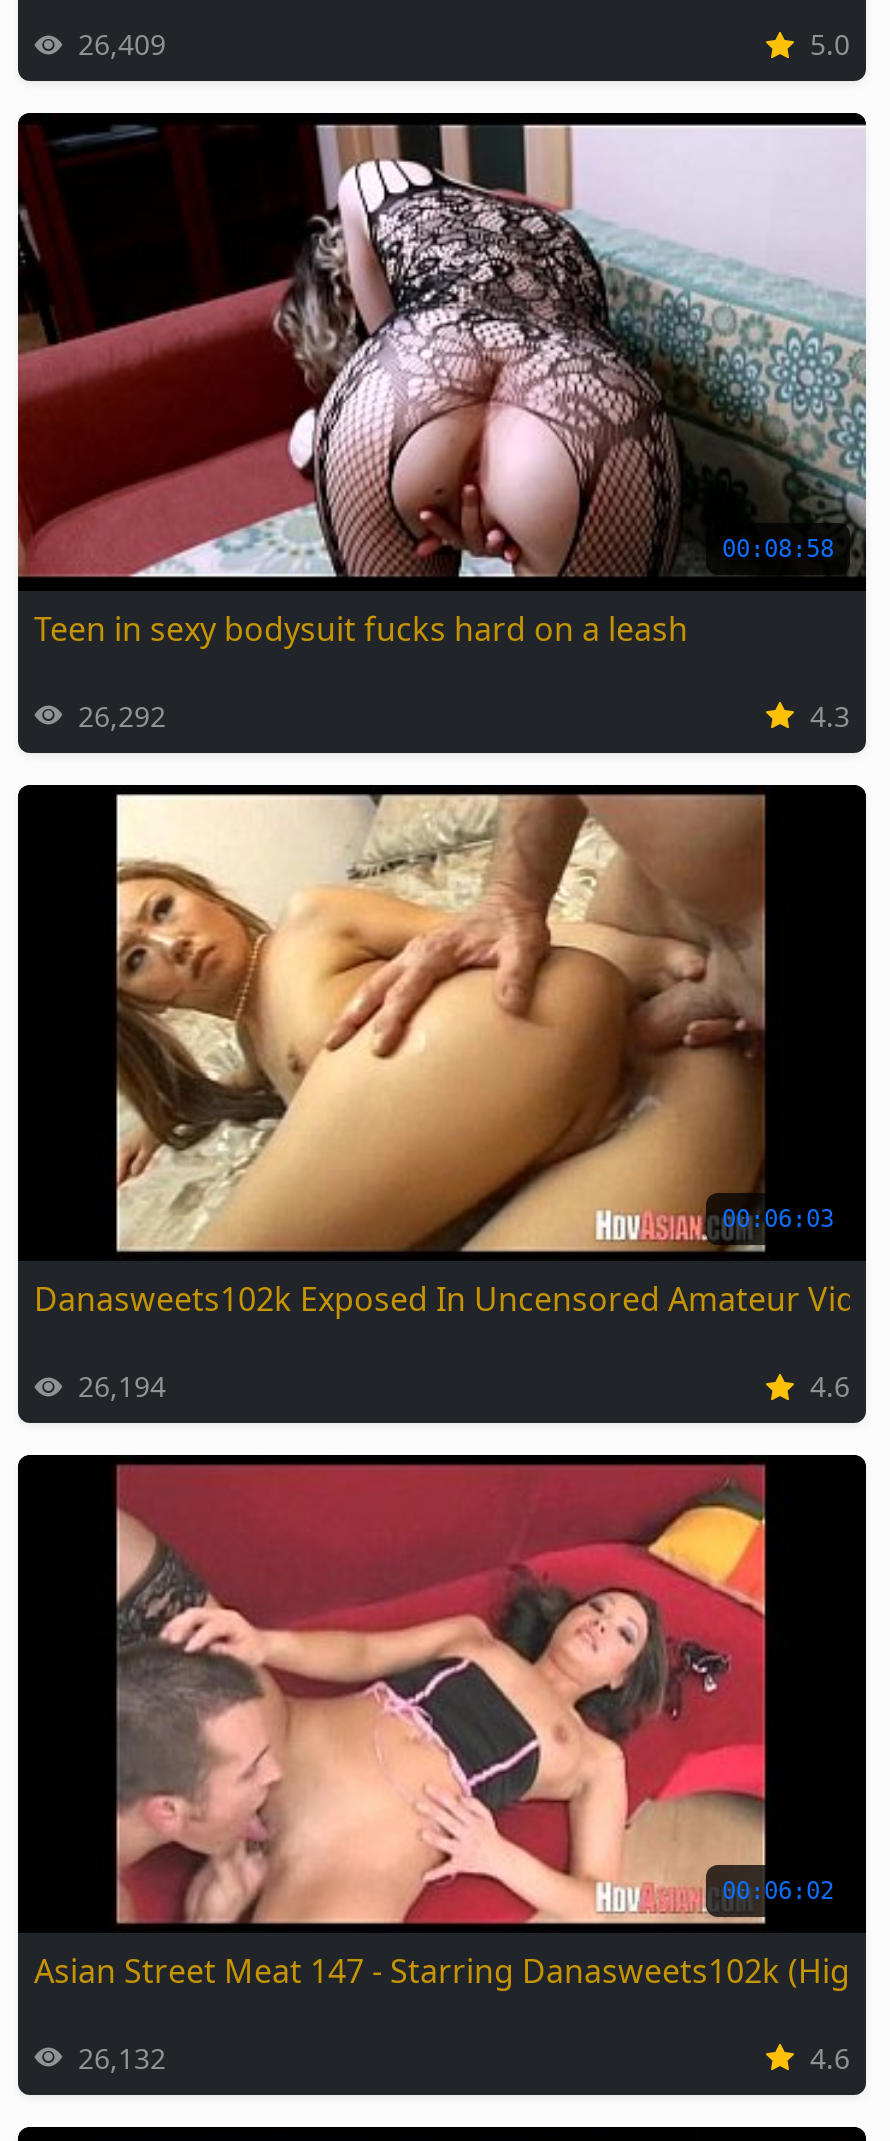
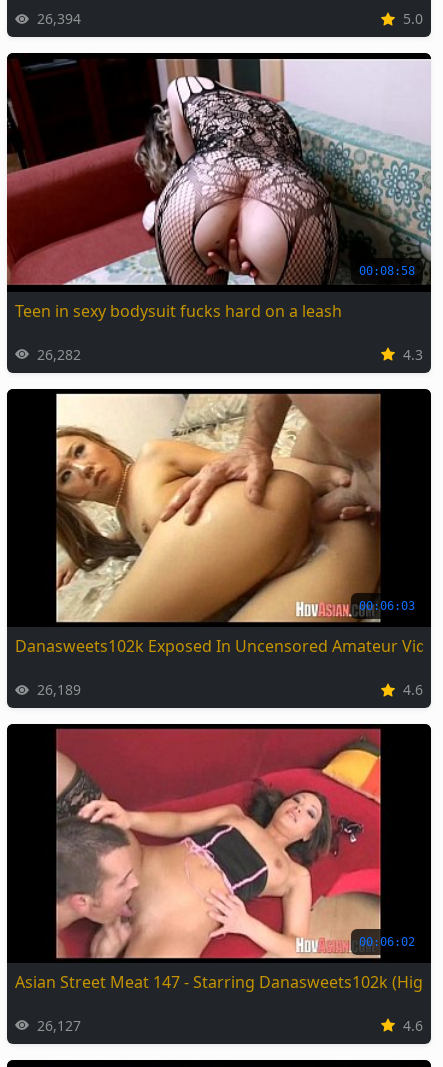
[70,25,166,63] 26,409 -> [33,9,81,28] 26,394
[70,696,166,734] 26,292 -> [33,344,81,363] 26,282
[70,1367,166,1405] 26,194 -> [33,680,81,699] 26,189
[70,2038,166,2076] 26,132 -> [33,1015,81,1034] 26,127

